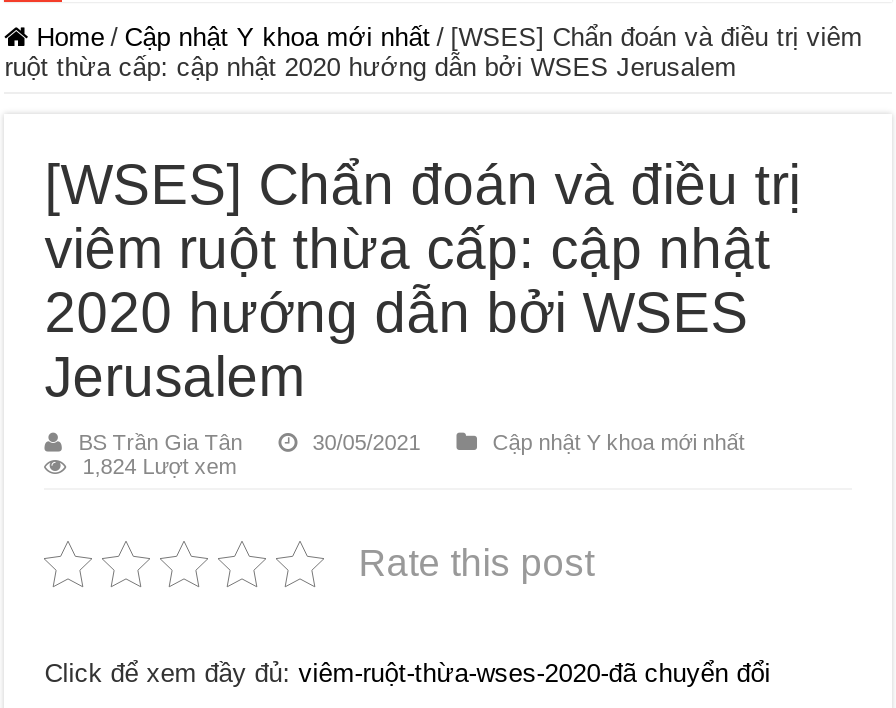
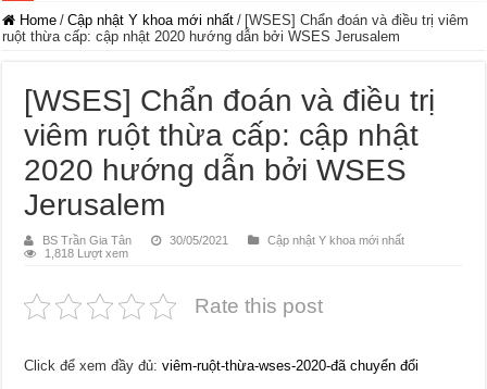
[82,454,236,478] 1,824 Lượt xem -> [45,247,128,260] 1,818 Lượt xem

